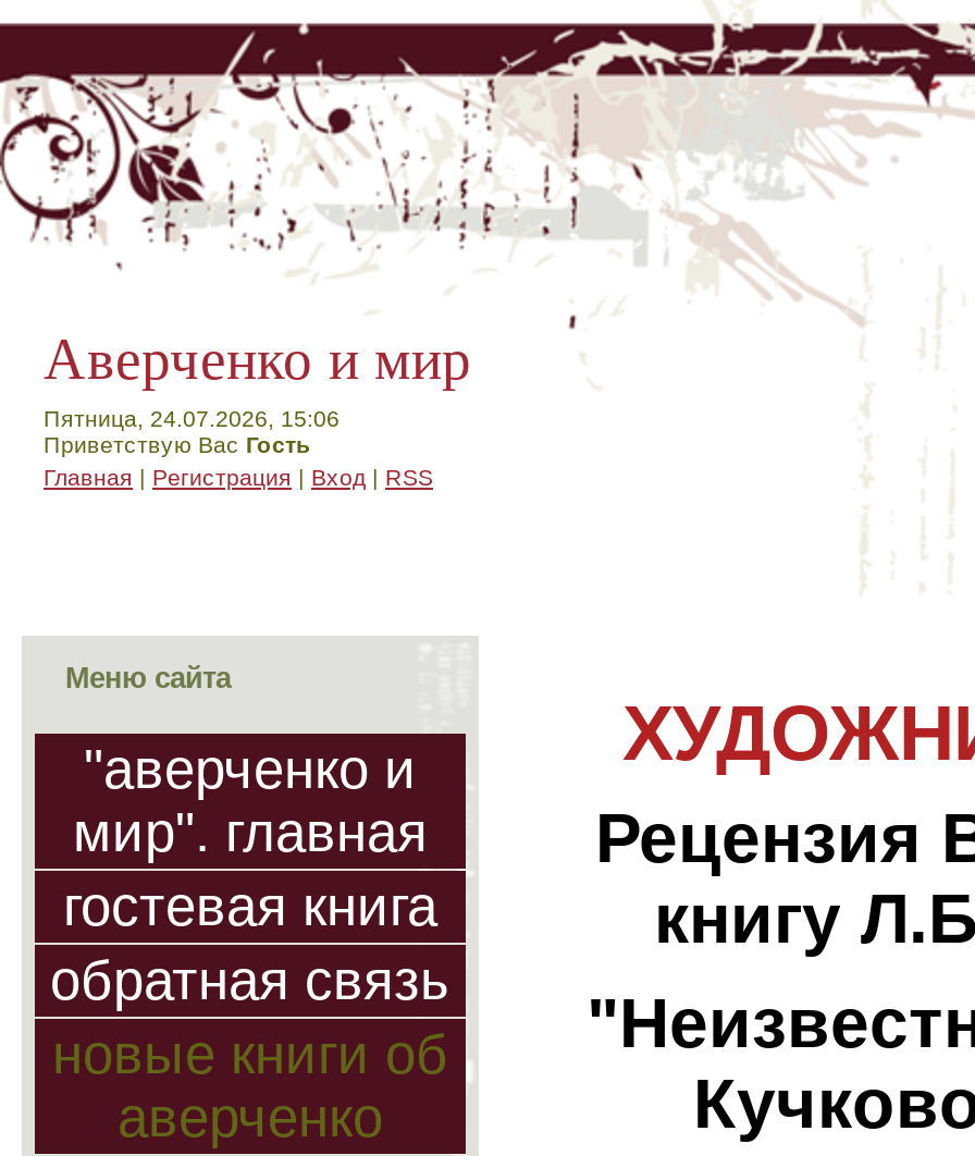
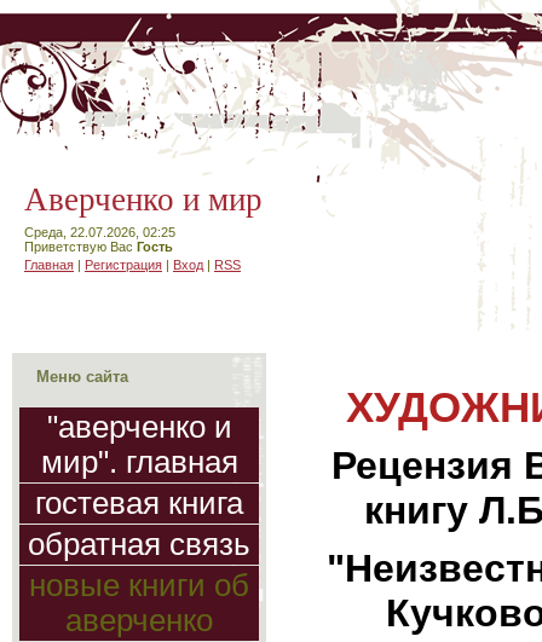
[44,405,340,431] Пятница, 24.07.2026, 15:06 -> [24,225,175,239] Среда, 22.07.2026, 02:25

